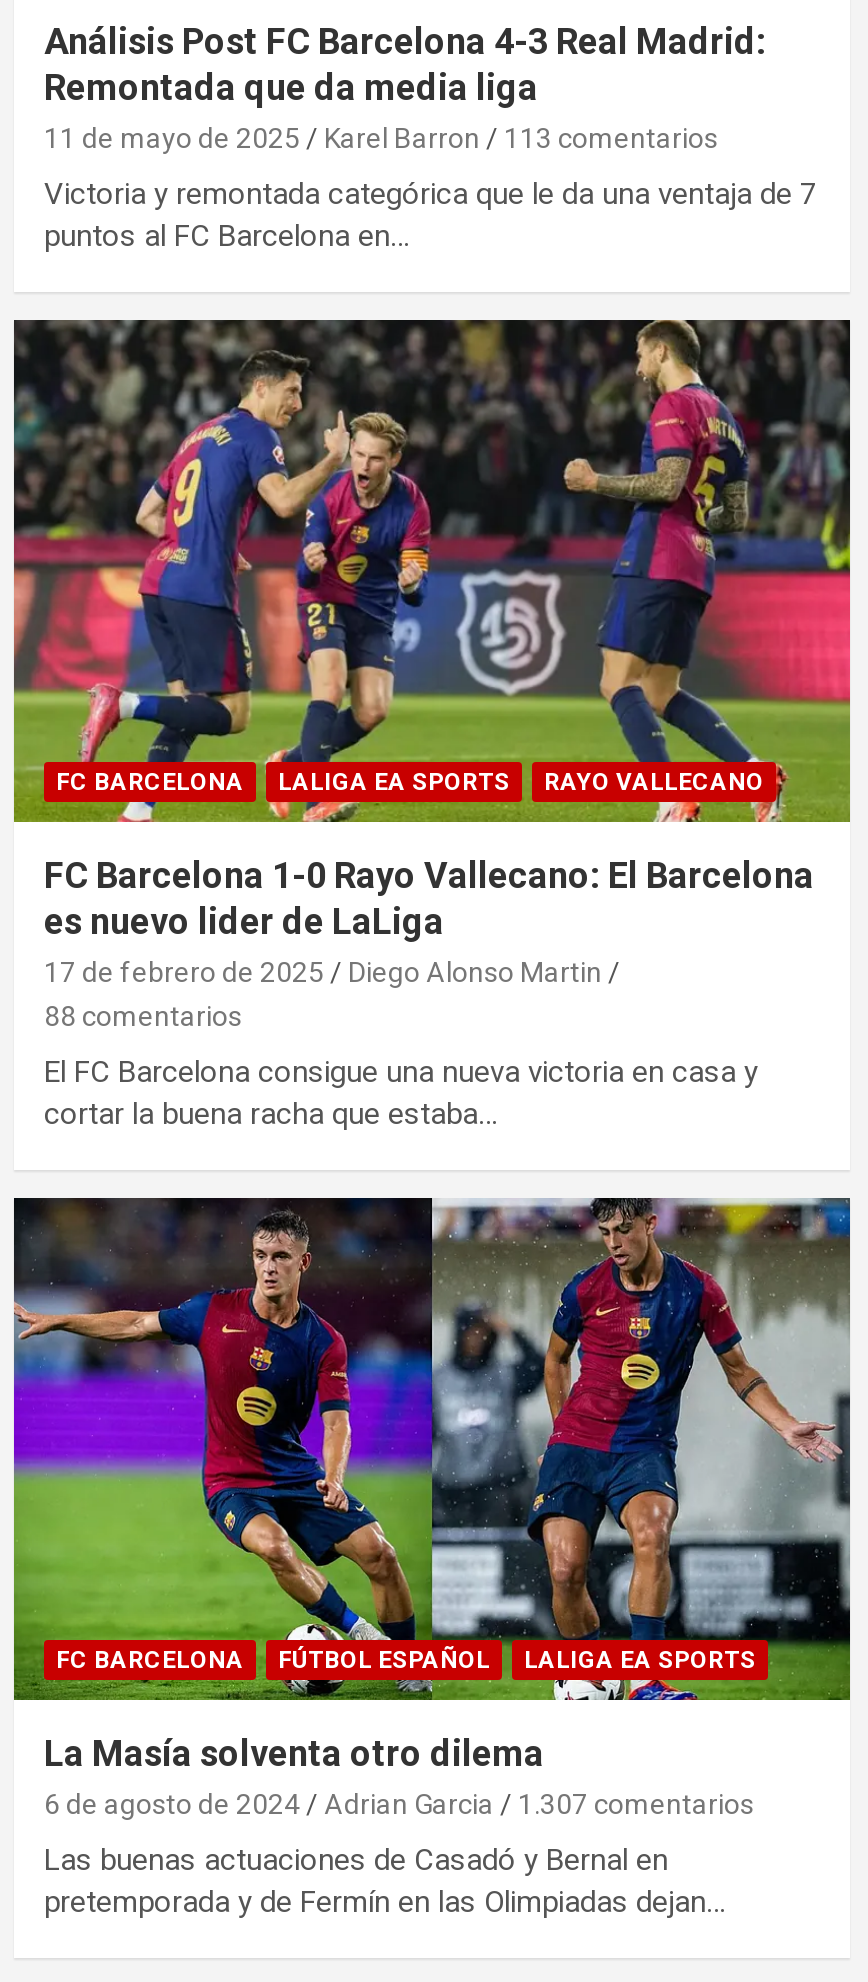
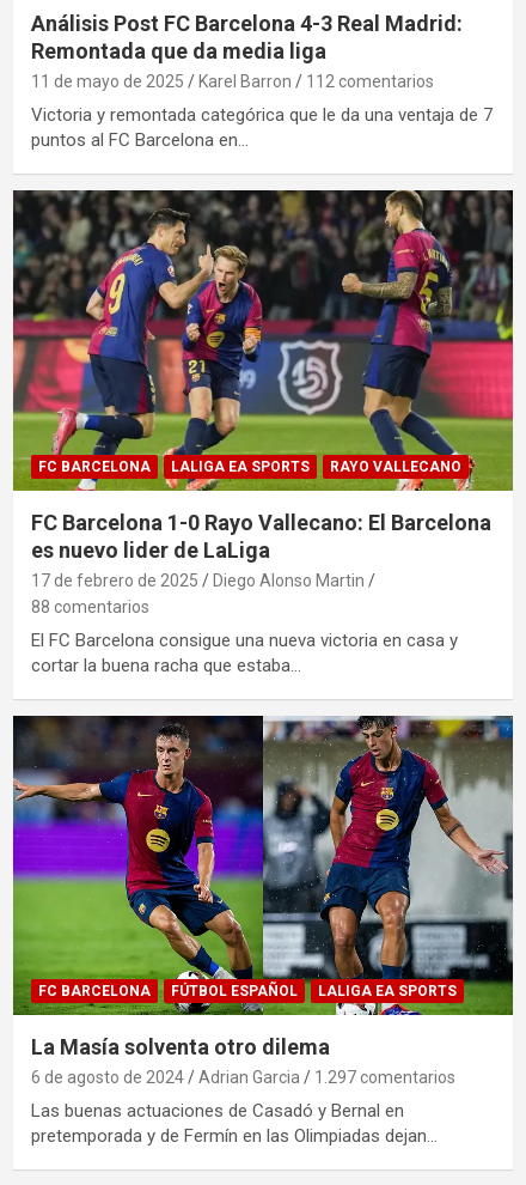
[44,123,718,155] 11 de mayo de 2025 Karel Barron 113 comentarios -> [31,72,434,91] 11 de mayo de 2025 Karel Barron 112 comentarios
[44,1788,754,1820] 6 de agosto de 2024 Adrian Garcia 1.307 comentarios -> [31,1068,455,1087] 6 de agosto de 2024 Adrian Garcia 1.297 comentarios

